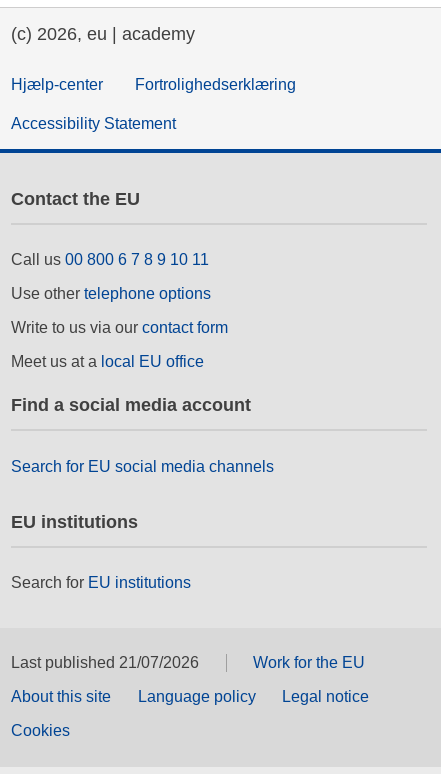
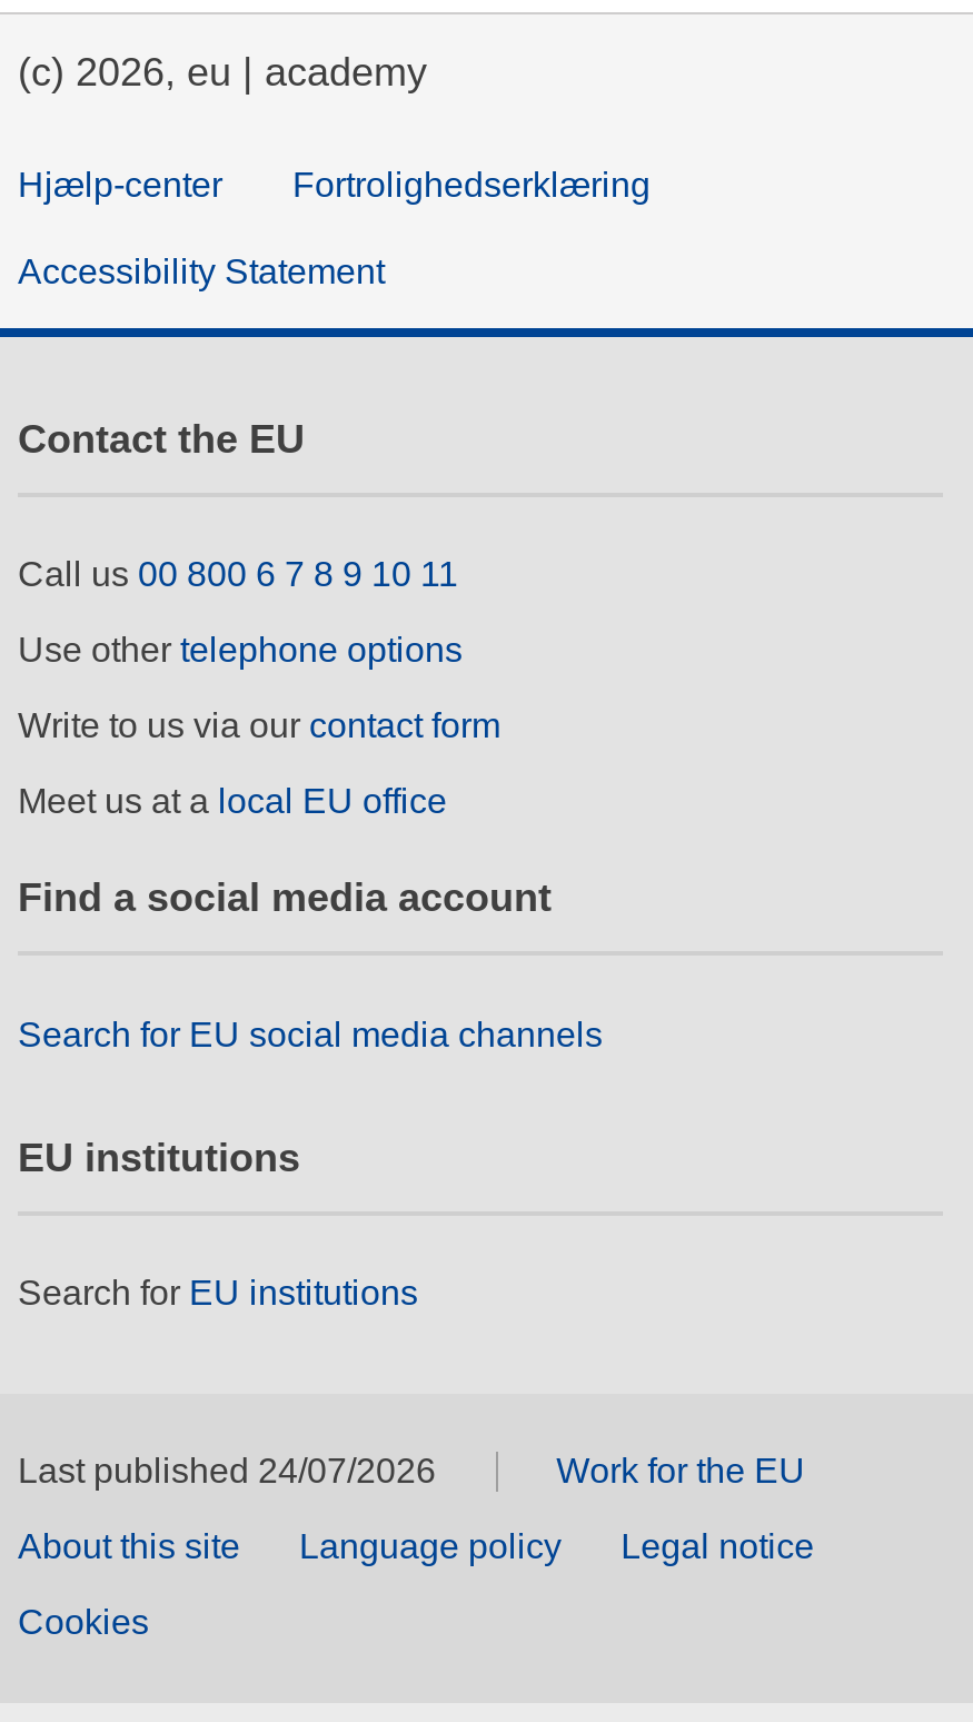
[11,654,199,671] Last published 21/07/2026 -> [18,1453,436,1491] Last published 24/07/2026

